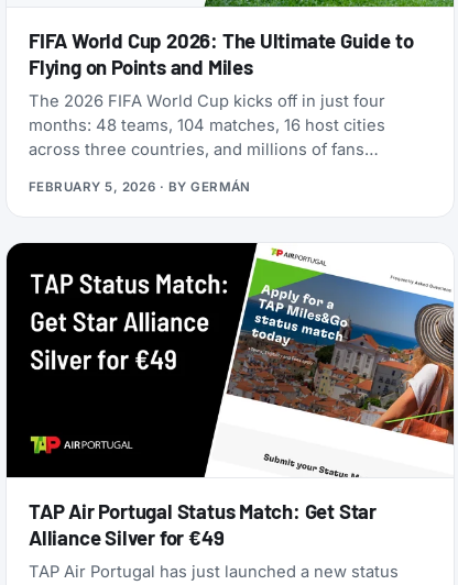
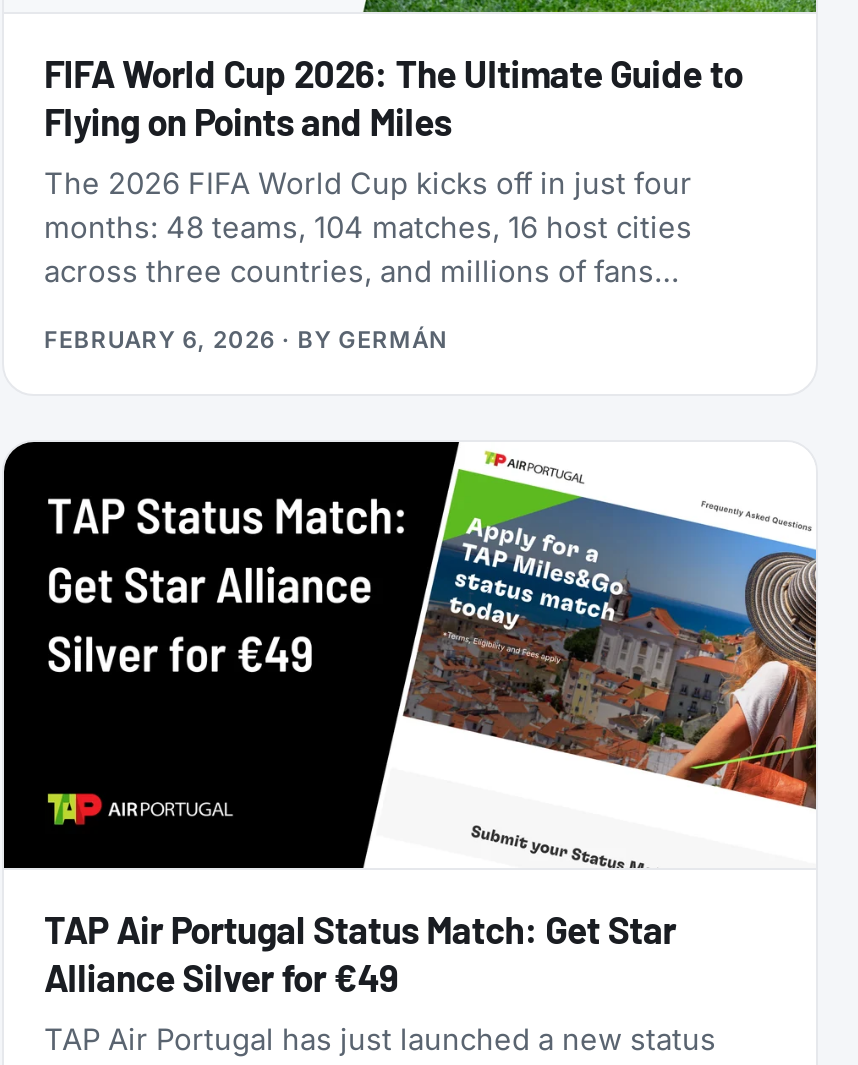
[29,179,251,195] FEBRUARY 5, 2026 · BY GERMÁN -> [44,326,448,354] FEBRUARY 6, 2026 · BY GERMÁN

